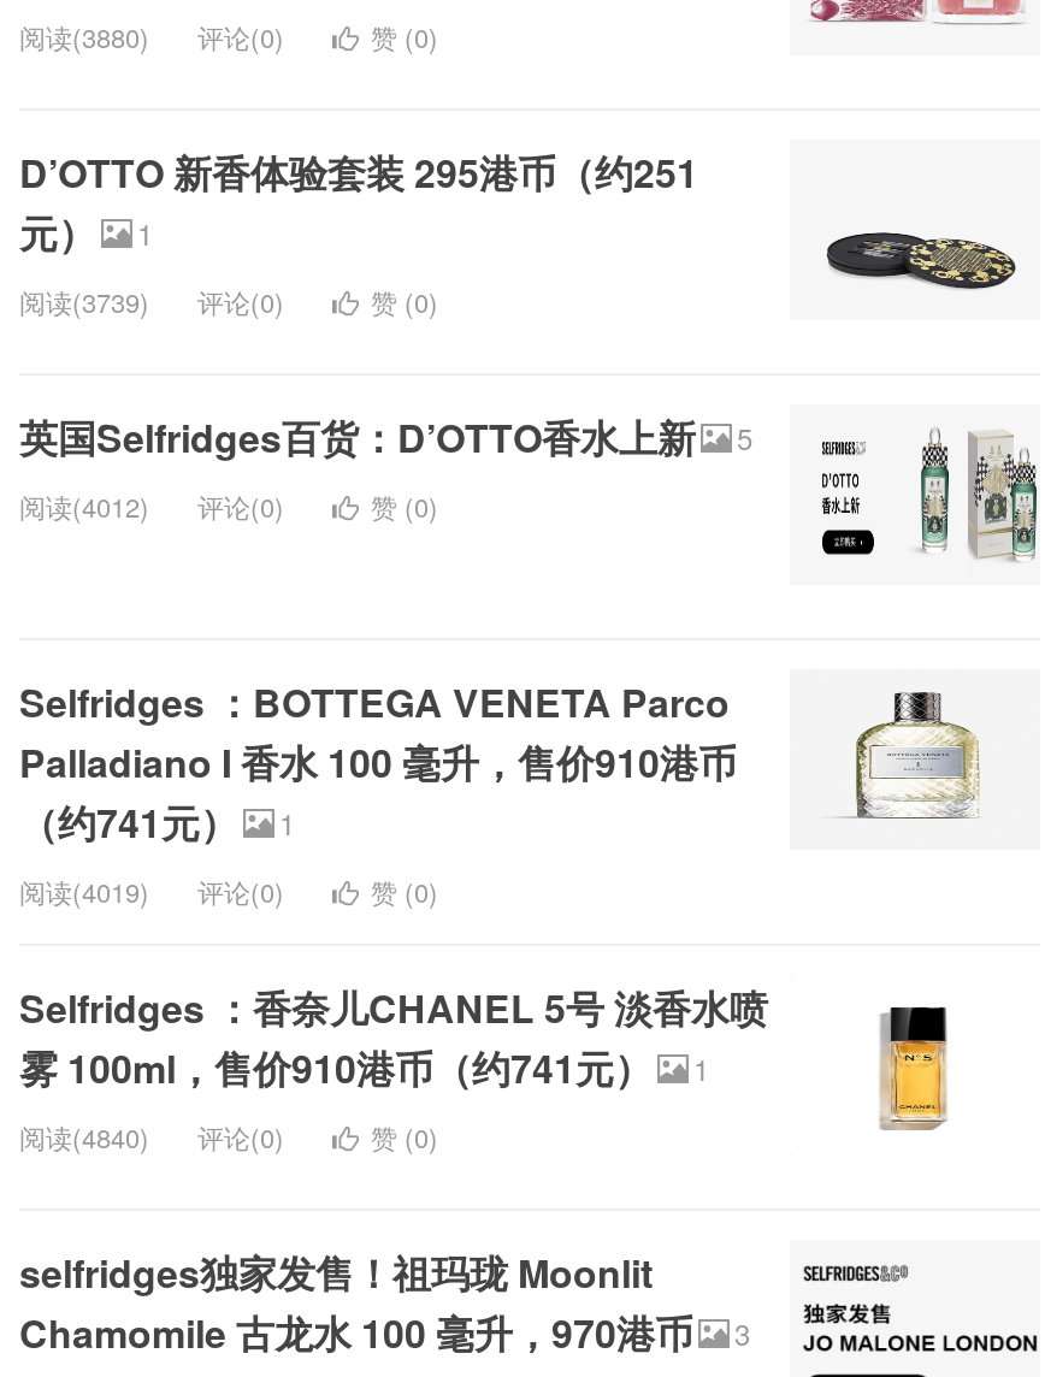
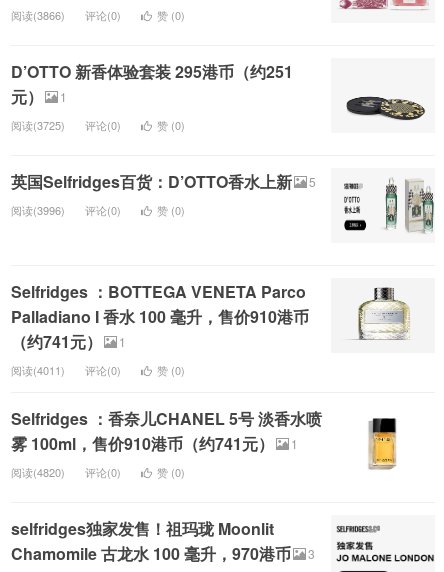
[19,17,284,55] 阅读(3880) 评论(0) -> [11,7,121,23] 阅读(3866) 评论(0)
[19,282,284,320] 阅读(3739) 评论(0) -> [11,117,121,133] 阅读(3725) 评论(0)
[19,486,284,525] 阅读(4012) 评论(0) -> [11,202,121,218] 阅读(3996) 评论(0)
[19,871,284,910] 阅读(4019) 评论(0) -> [11,362,121,378] 阅读(4011) 评论(0)
[19,1117,284,1156] 阅读(4840) 评论(0) -> [11,464,121,480] 阅读(4820) 评论(0)

